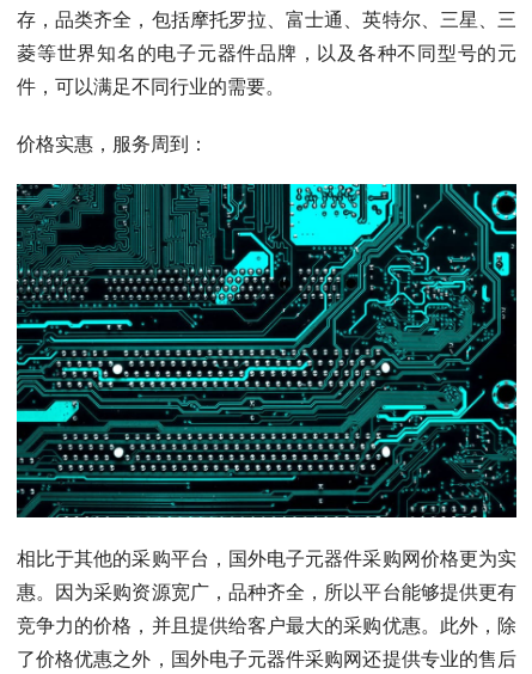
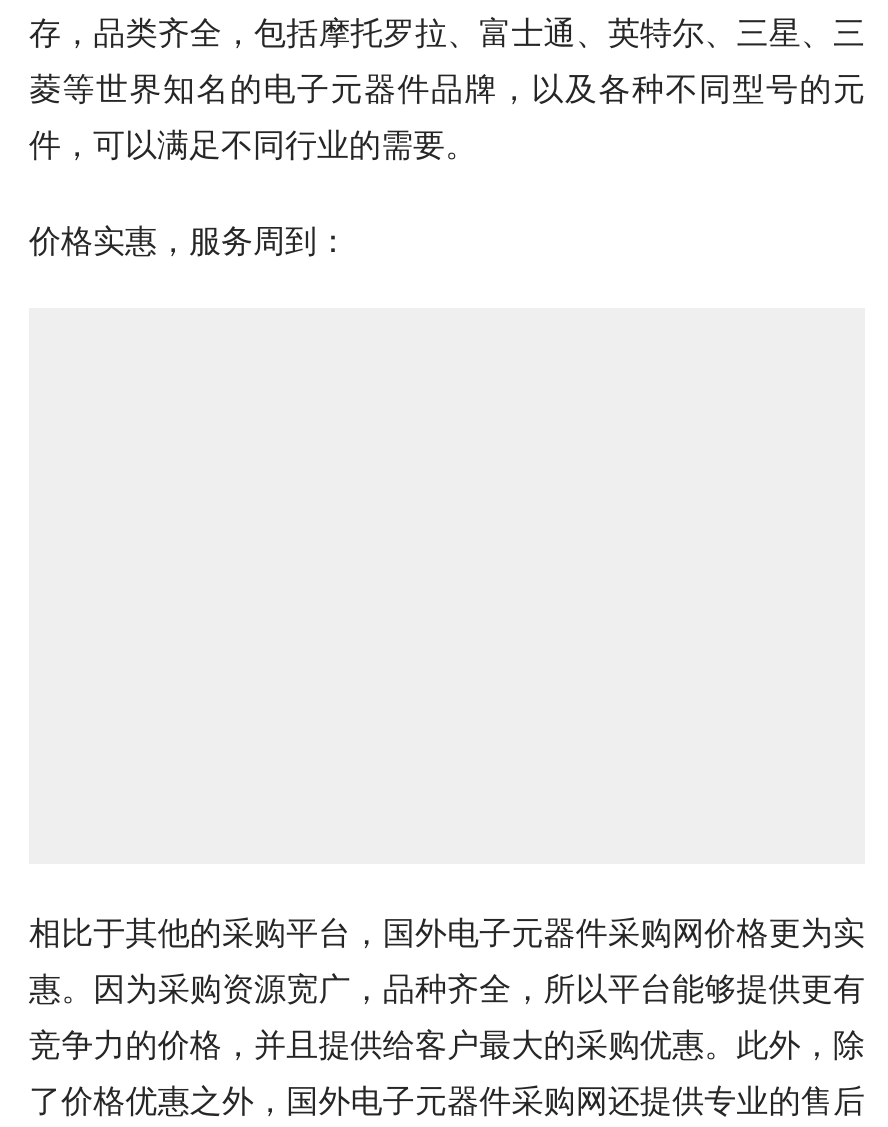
[16,183,518,519] [image] -> none

